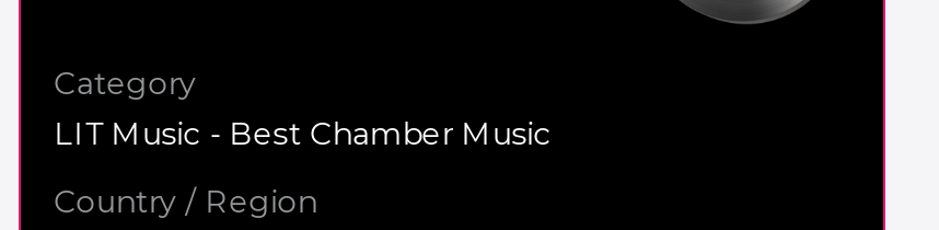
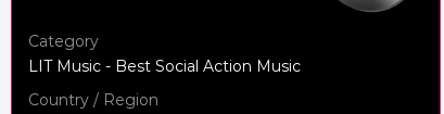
[54,114,551,154] LIT Music - Best Chamber Music -> [28,57,301,76] LIT Music - Best Social Action Music

